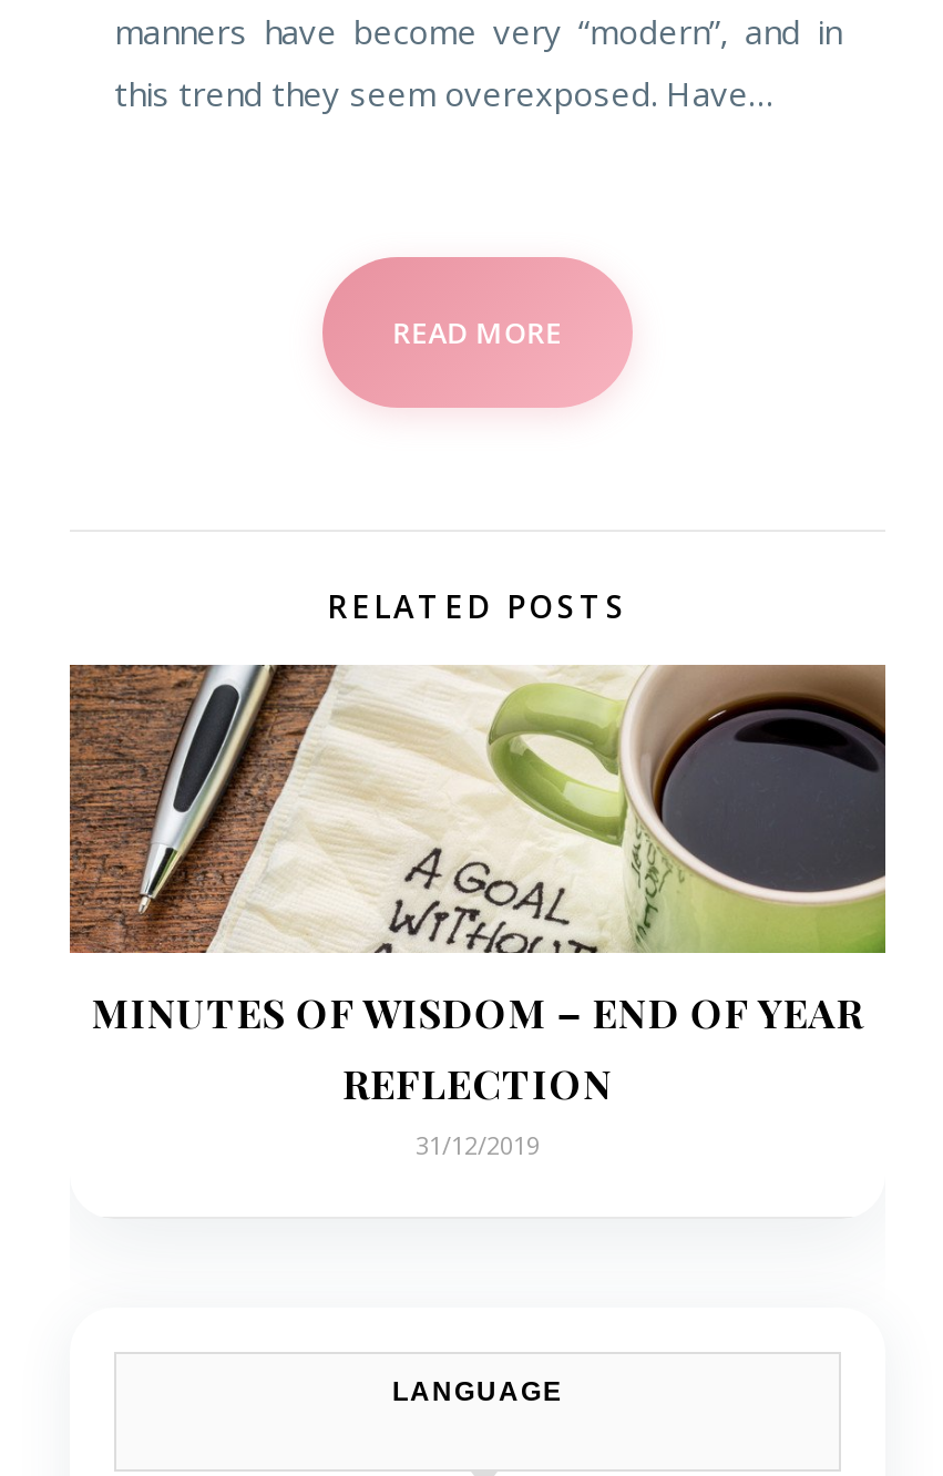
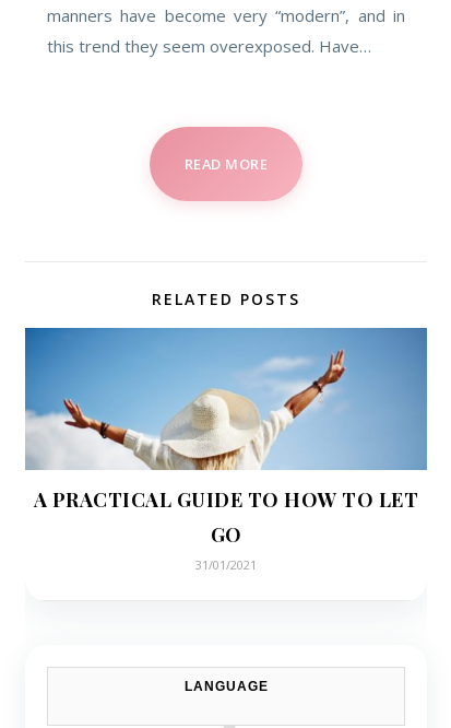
[68,663,888,1161] [image] | MINUTES OF WISDOM – END OF YEAR | REFLECTION | 31/12/2019 -> [24,327,428,573] [image] | A PRACTICAL GUIDE TO HOW TO LET | GO | 31/01/2021

